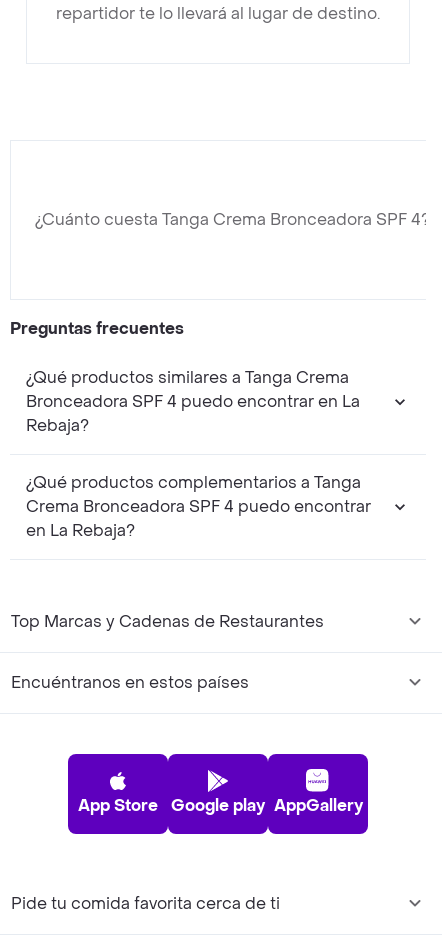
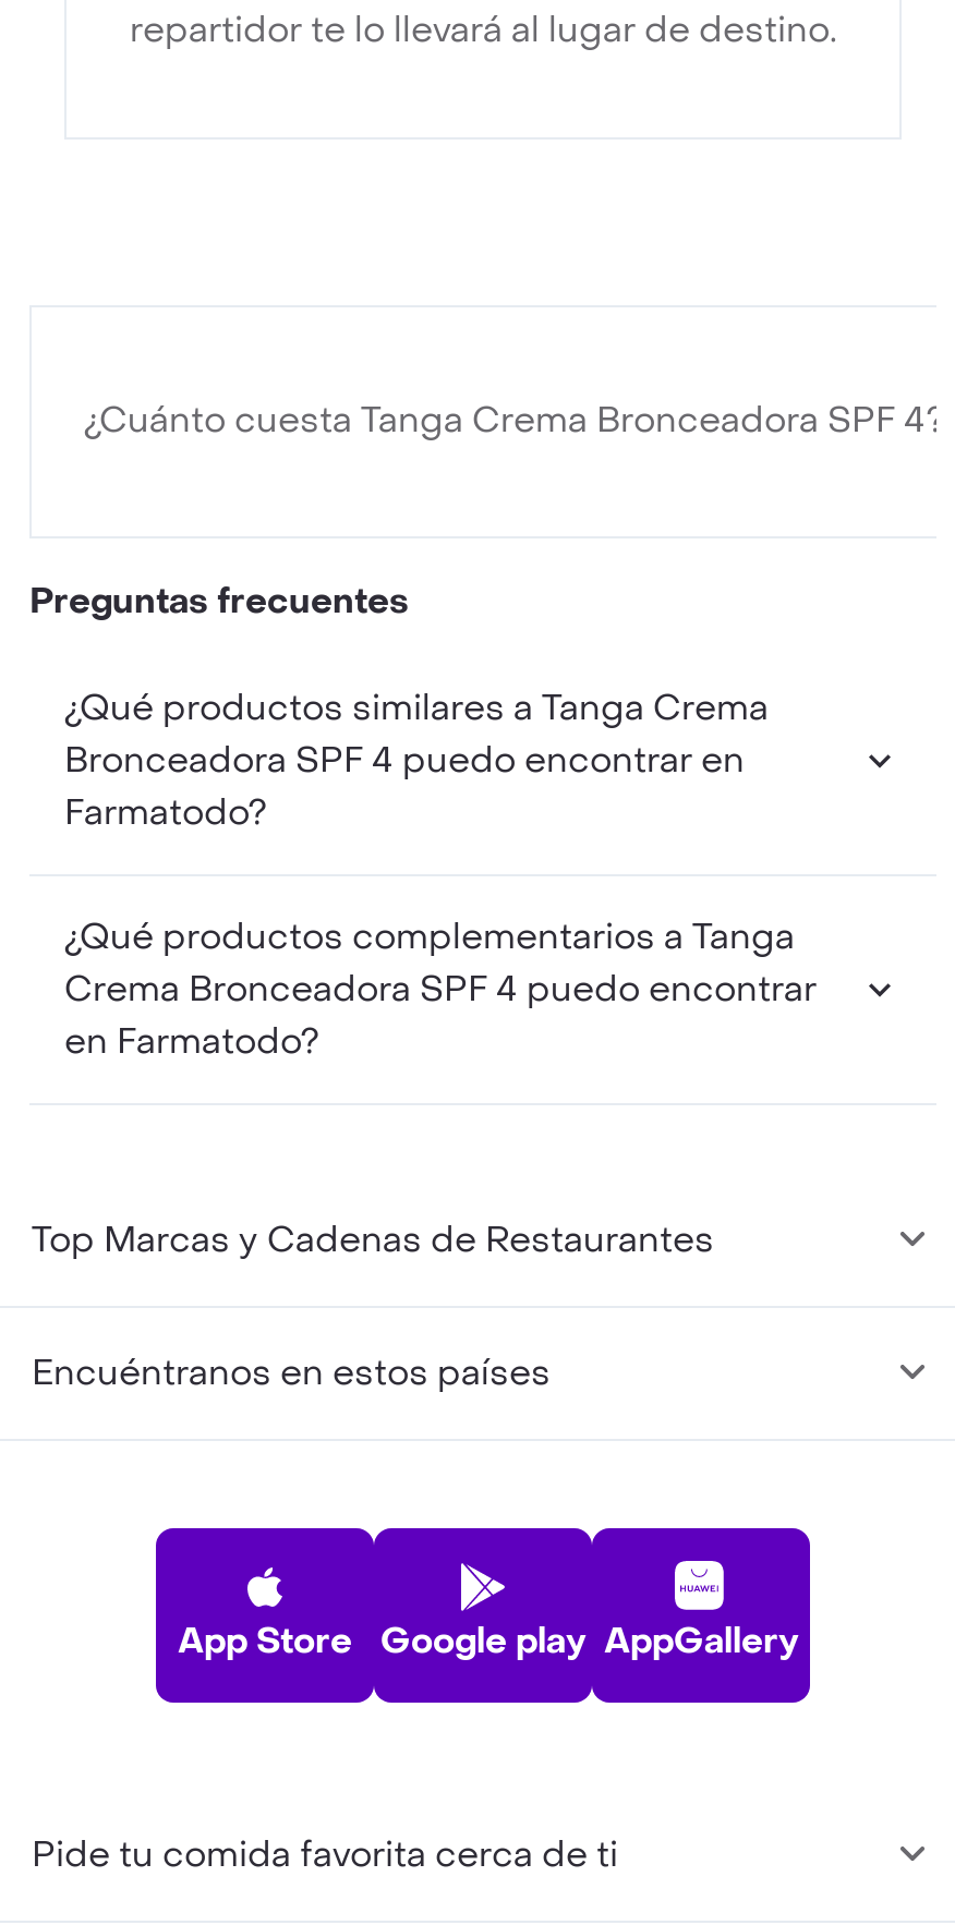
[26,391,360,436] Bronceadora SPF 4 puedo encontrar en La | Rebaja? -> [64,737,745,835] Bronceadora SPF 4 puedo encontrar en | Farmatodo?
[26,520,135,541] en La Rebaja? -> [64,1018,319,1064] en Farmatodo?

